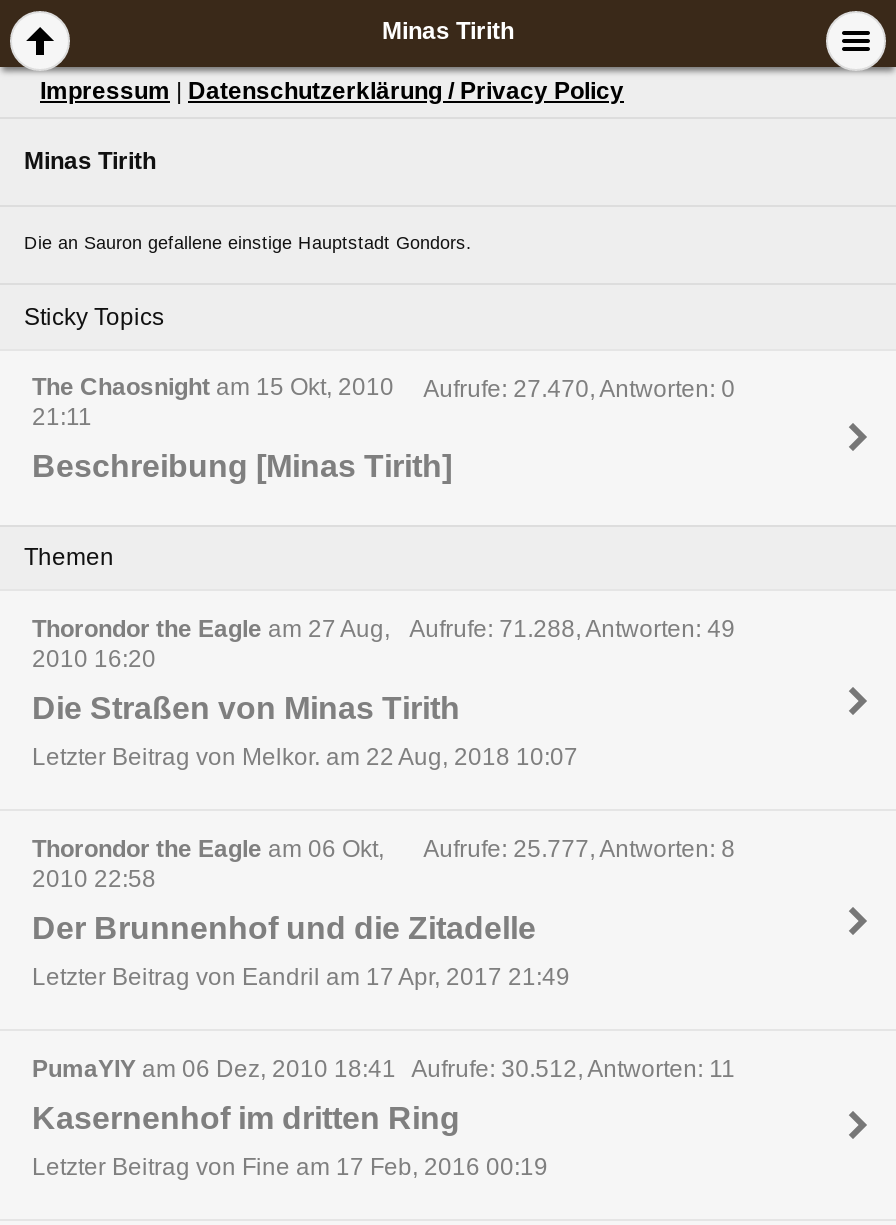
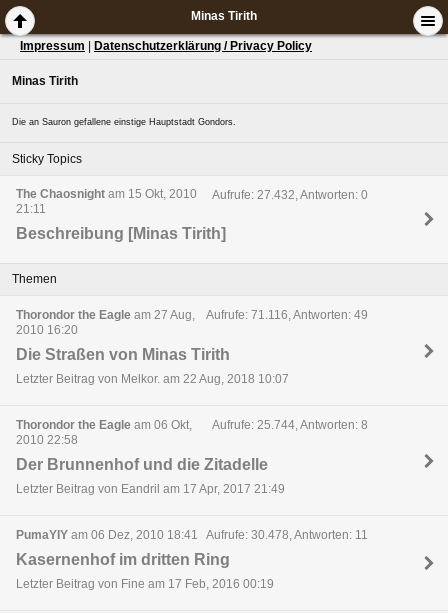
[423,375,735,403] Aufrufe: 27.470, Antworten: 0 -> [212,188,368,202] Aufrufe: 27.432, Antworten: 0
[409,616,735,644] Aufrufe: 71.288, Antworten: 49 -> [206,308,368,322] Aufrufe: 71.116, Antworten: 49
[423,836,735,864] Aufrufe: 25.777, Antworten: 8 -> [212,418,368,432] Aufrufe: 25.744, Antworten: 8
[32,1054,735,1084] PumaYIY am 06 Dez, 2010 18:41 Aufrufe: 30.512, Antworten: 11 -> [16,527,368,542] PumaYIY am 06 Dez, 2010 18:41 Aufrufe: 30.478, Antworten: 11

